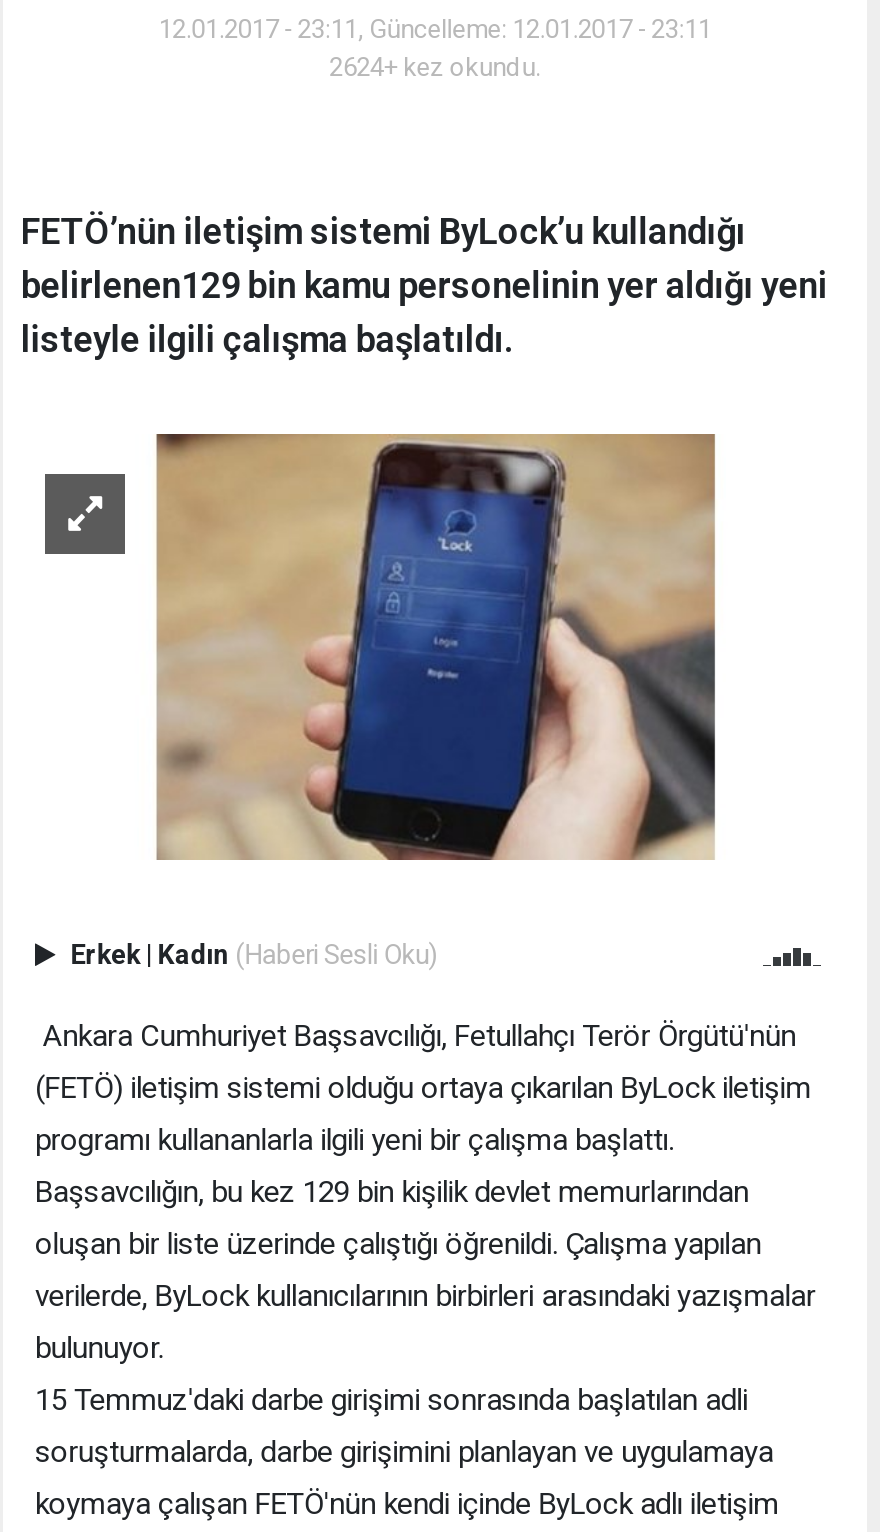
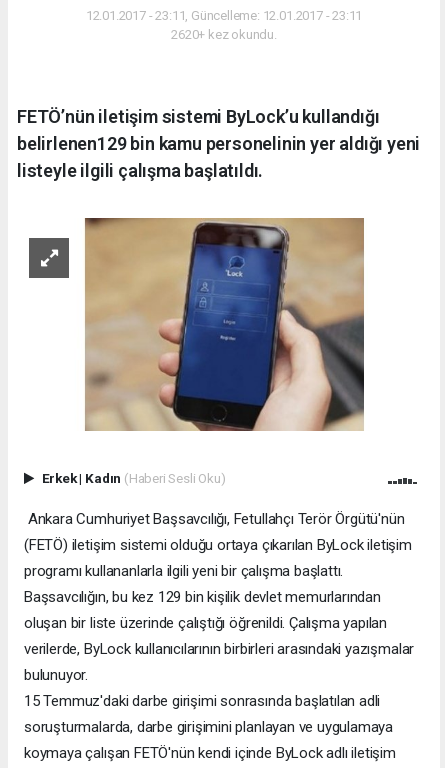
[329,52,541,82] 2624+ kez okundu. -> [171,27,277,42] 2620+ kez okundu.

